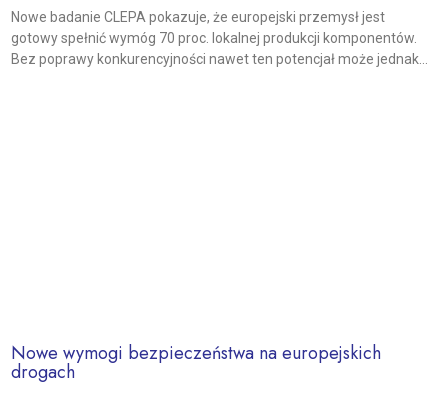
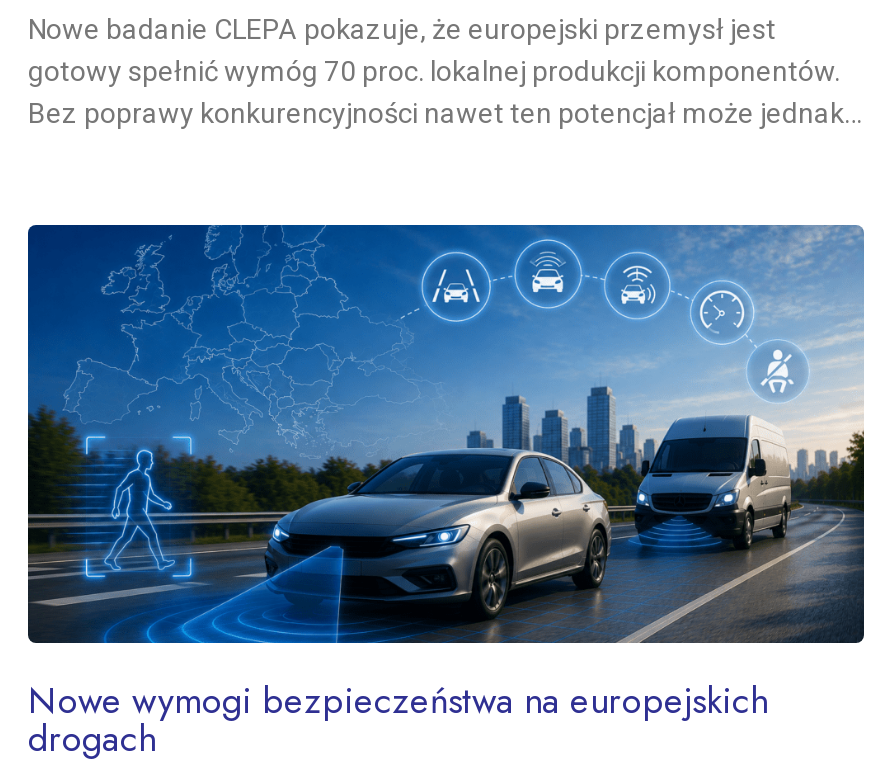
none -> [26,223,866,645] [image]

